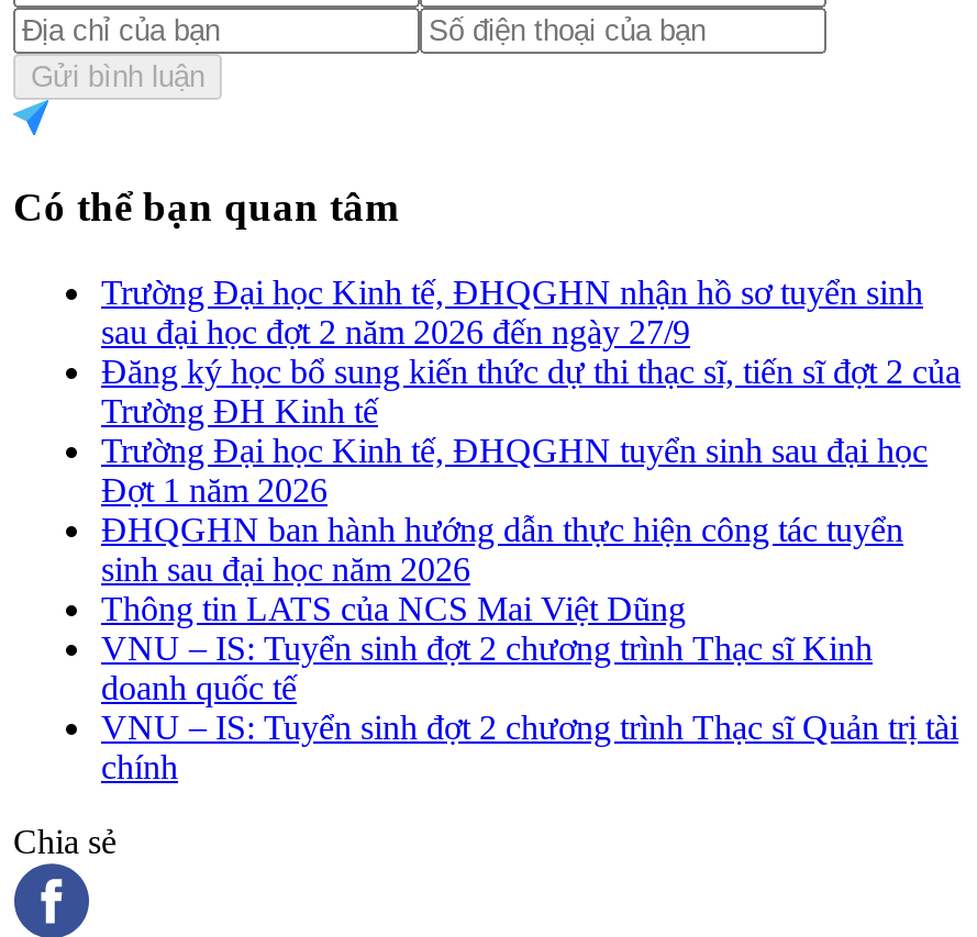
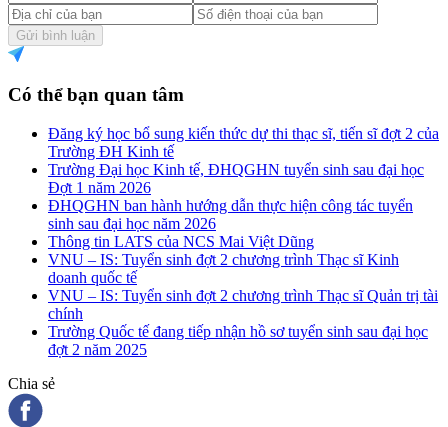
[101,274,923,351] Trường Đại học Kinh tế, ĐHQGHN nhận hồ sơ tuyển sinh | sau đại học đợt 2 năm 2026 đến ngày 27/9 -> none
moved [101,353,961,786] -> [48,125,439,322]: Đăng ký học bổ sung kiến thức dự thi thạc sĩ, tiến sĩ đợt 2 của | Trường ĐH Kinh tế | Trường Đại học Kinh tế, ĐHQGHN tuyển sinh sau đại học | ... | VNU – IS: Tuyển sinh đợt 2 chương trình Thạc sĩ Quản trị tài | chính
none -> [48,323,428,358] Trường Quốc tế đang tiếp nhận hồ sơ tuyển sinh sau đại học | đợt 2 năm 2025

